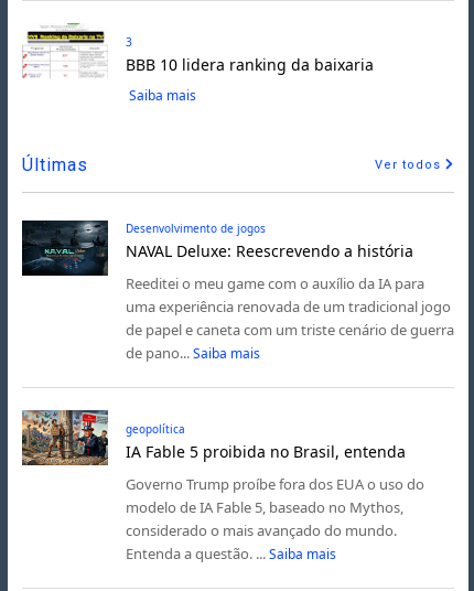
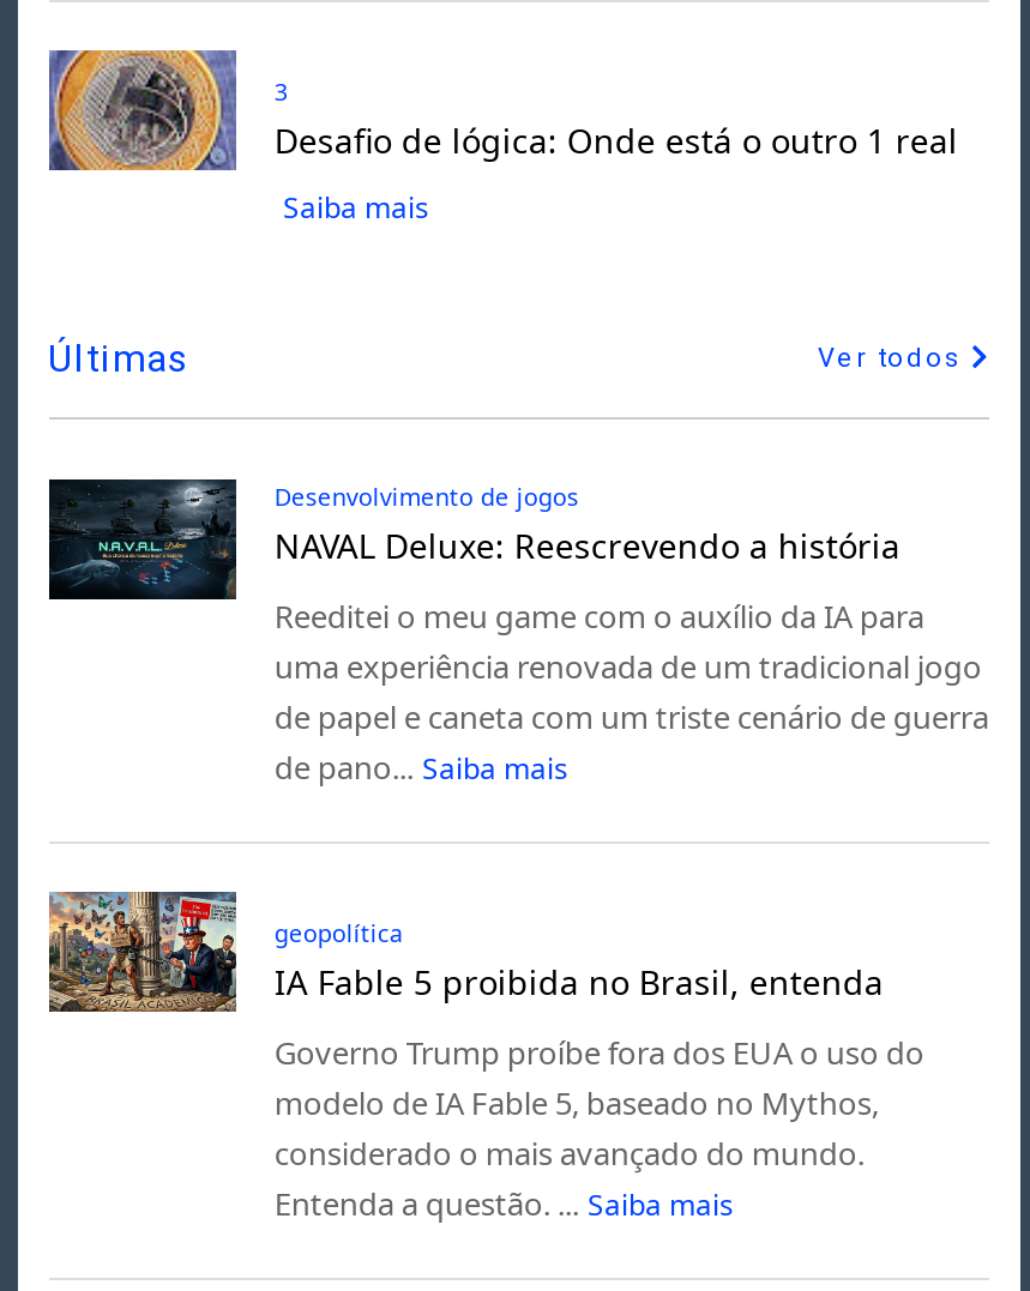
[22,22,373,78] [image] | BBB 10 lidera ranking da baixaria -> [47,48,958,173] [image] | Desafio de lógica: Onde está o outro 1 real

